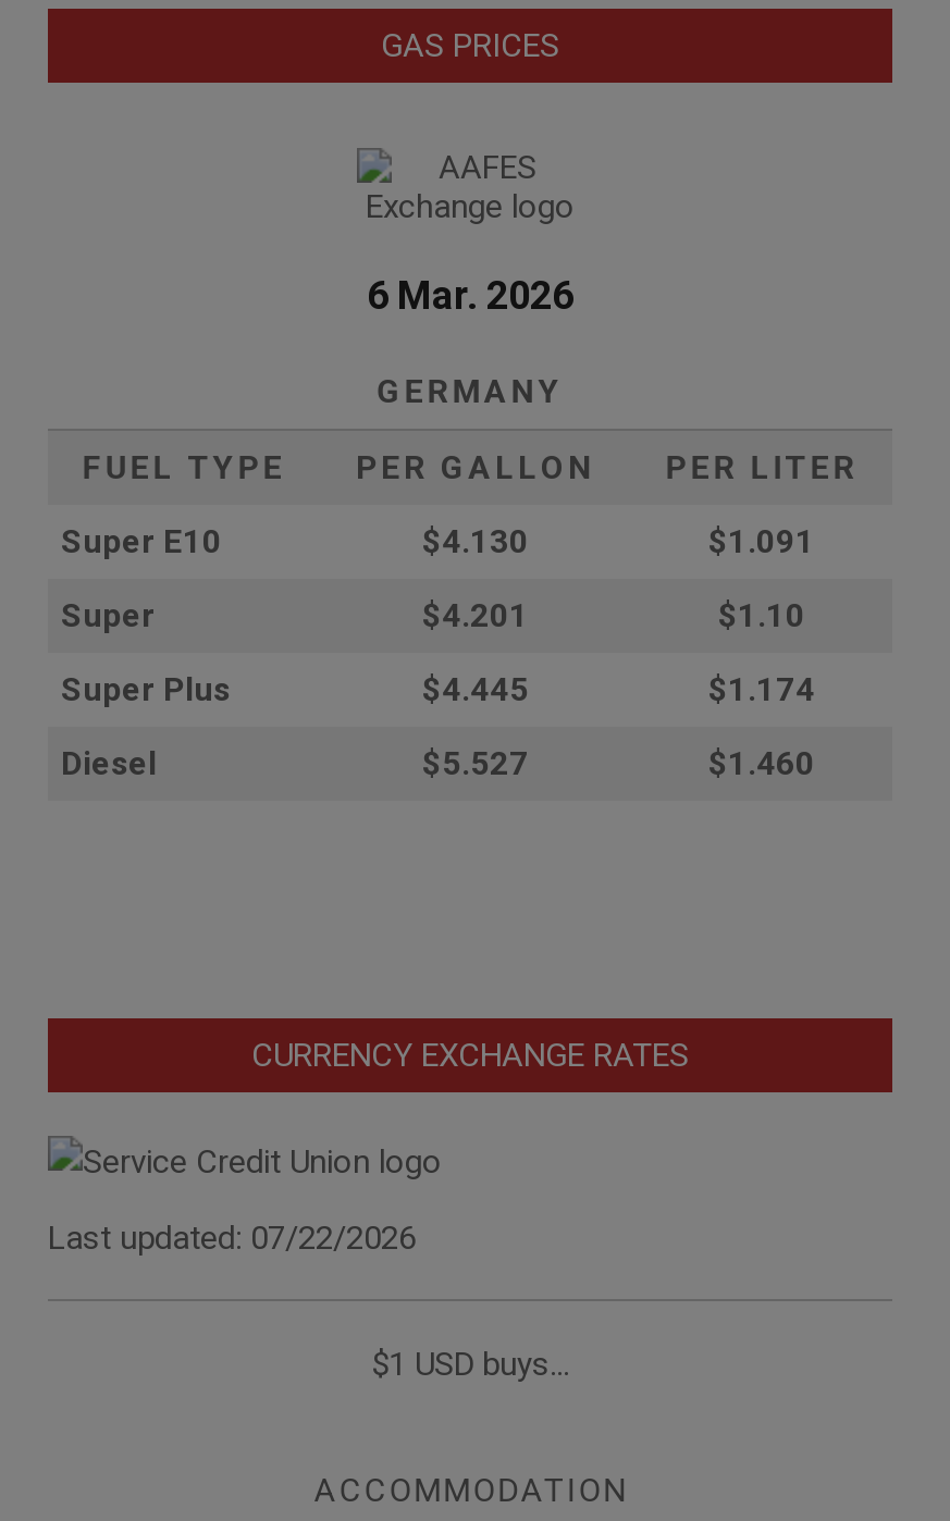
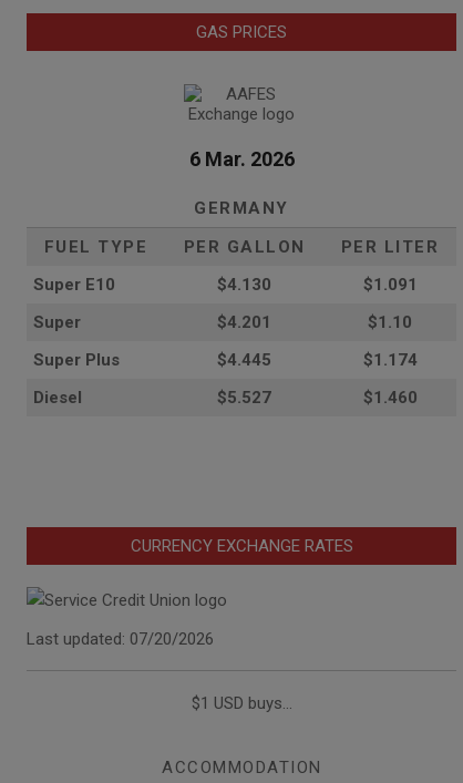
[48,1218,416,1257] Last updated: 07/22/2026 -> [27,629,214,649] Last updated: 07/20/2026

